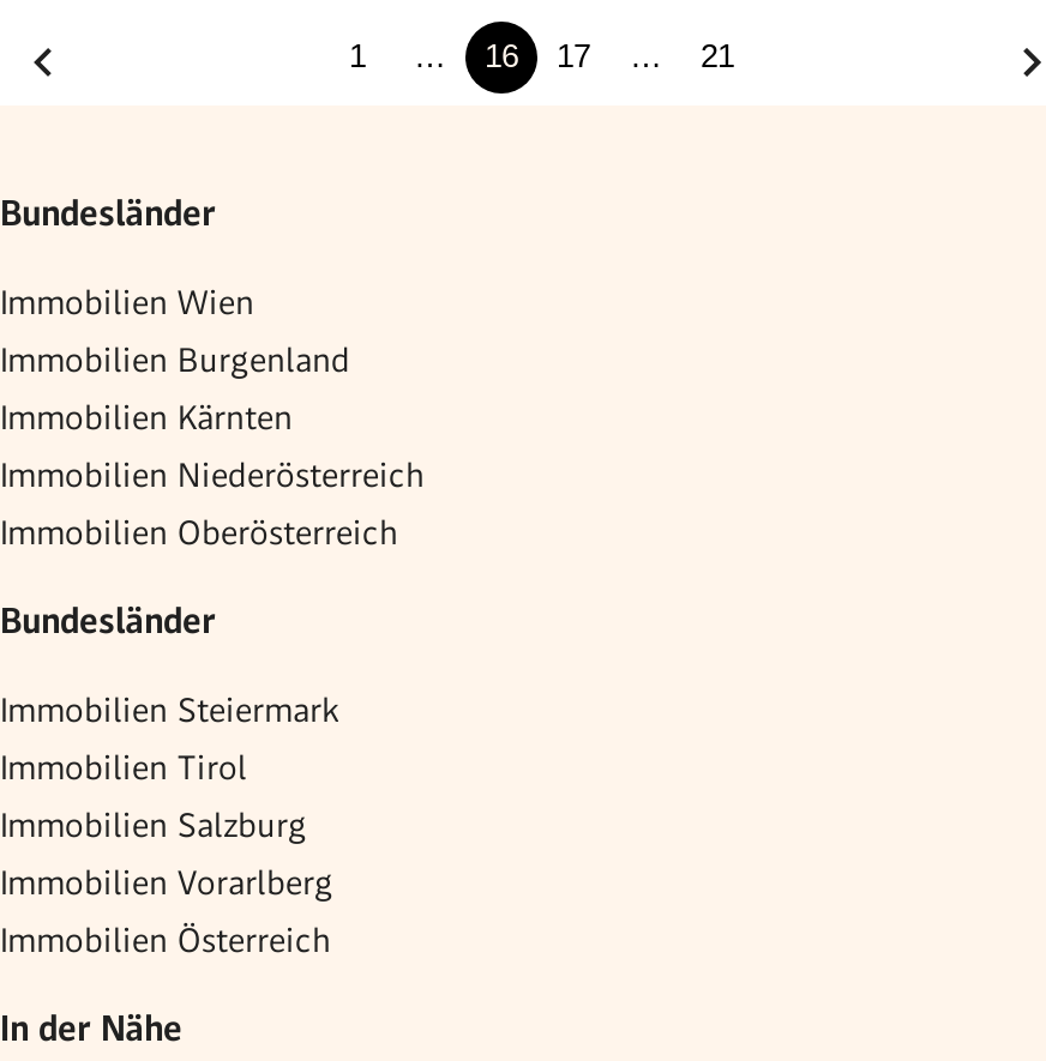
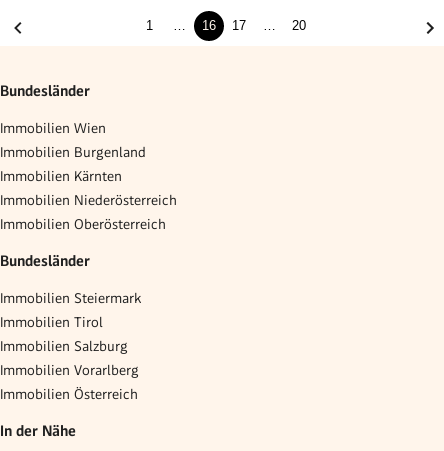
[701,37,734,73] 21 -> [292,17,306,32] 20

